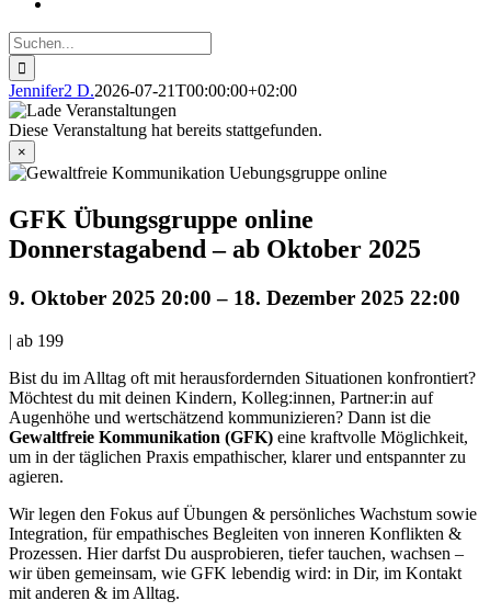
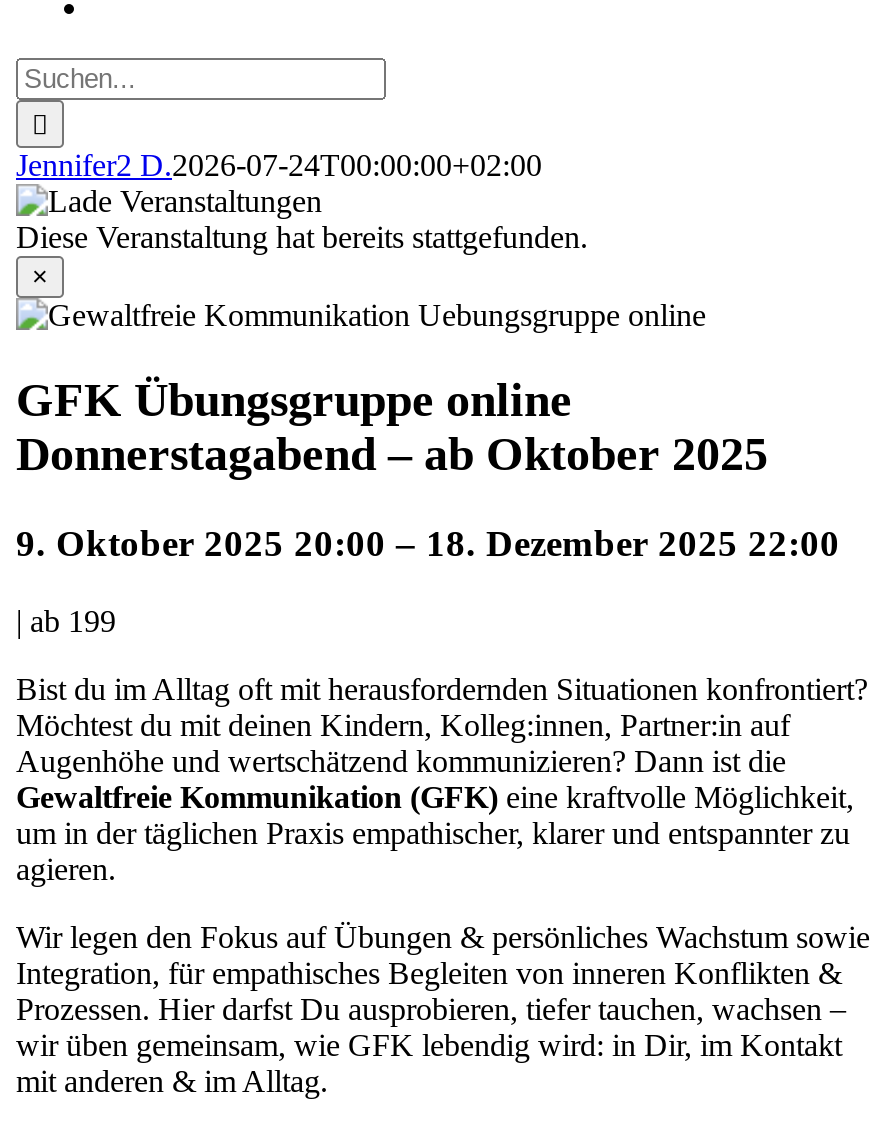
[9,81,297,100] Jennifer2 D.2026-07-21T00:00:00+02:00 -> [16,148,542,182] Jennifer2 D.2026-07-24T00:00:00+02:00

